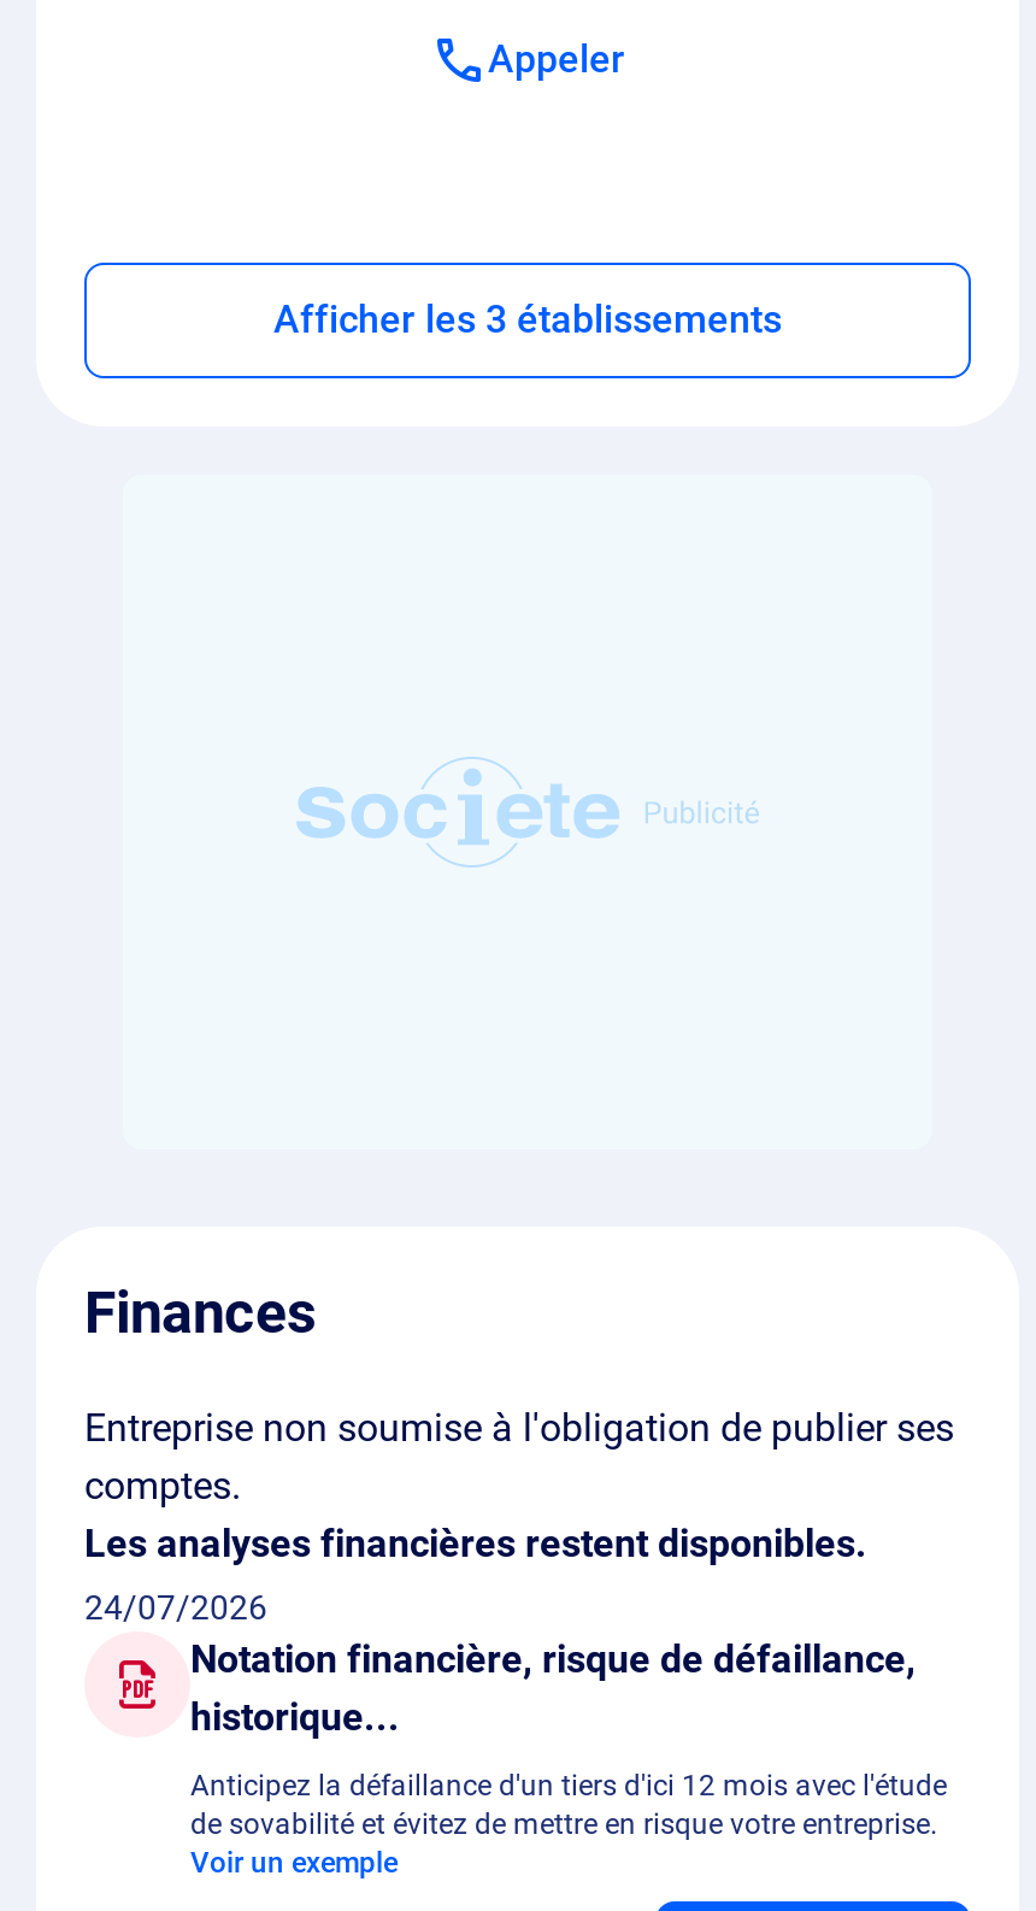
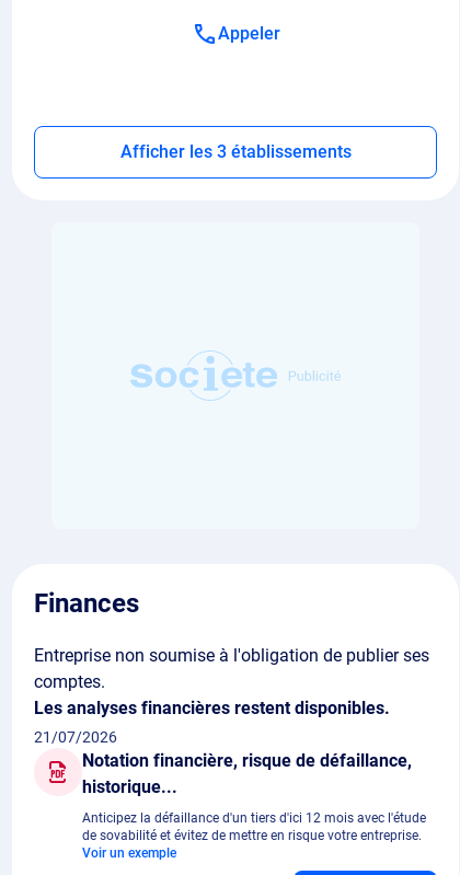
[84,1588,267,1627] 24/07/2026 -> [34,728,117,746] 21/07/2026

